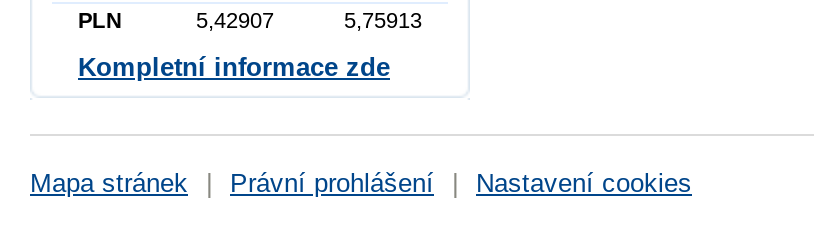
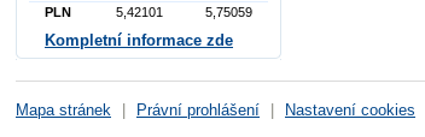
[196,8,274,32] 5,42907 -> [116,5,163,19] 5,42101
[344,8,422,32] 5,75913 -> [205,5,252,19] 5,75059

